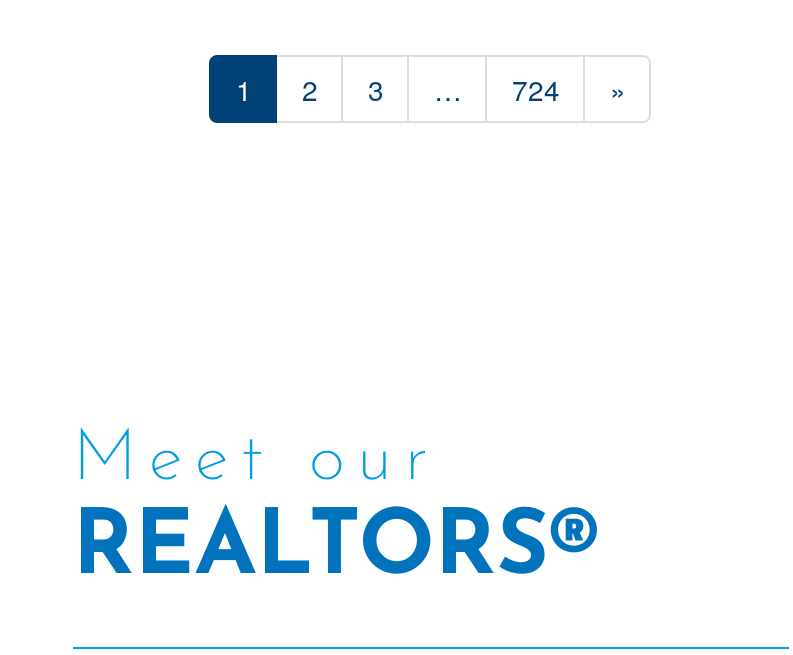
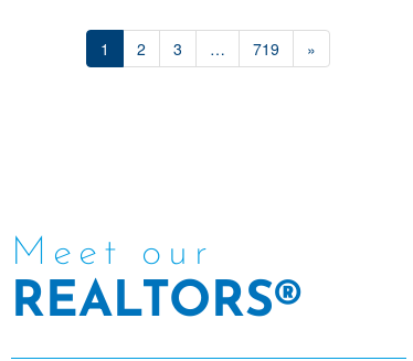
[512,68,560,108] 724 -> [253,38,280,60] 719

